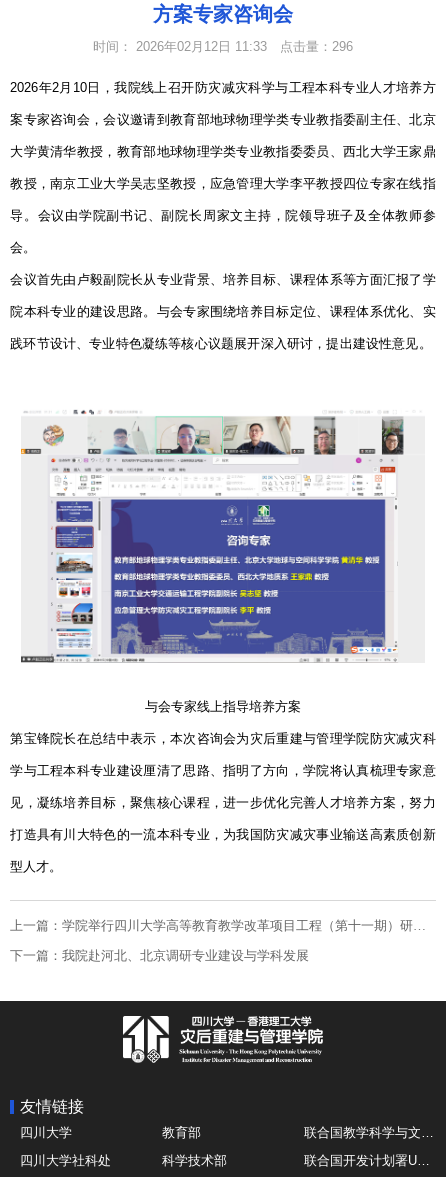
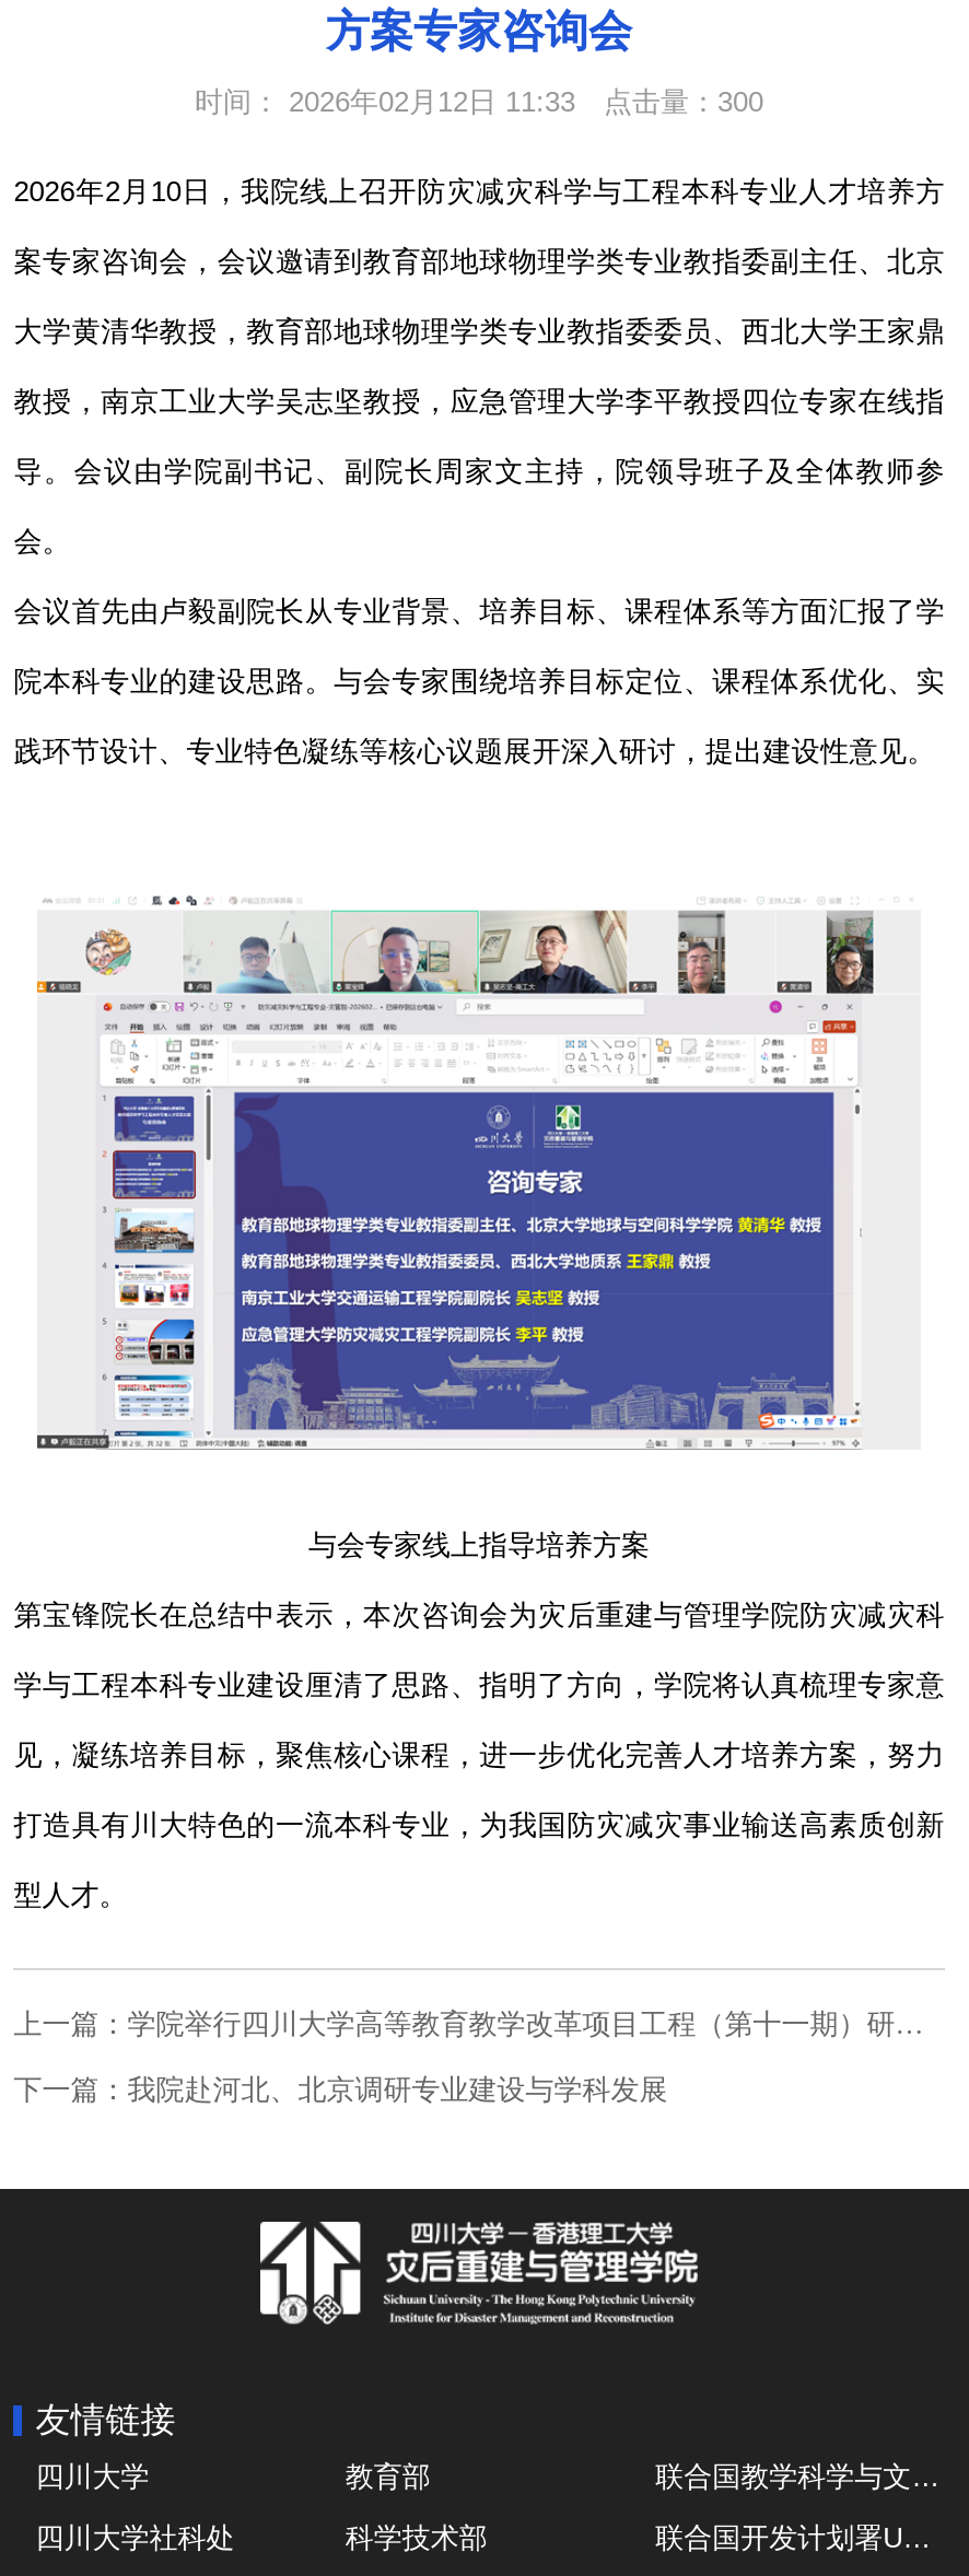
[93,39,353,54] 时间： 2026年02月12日 11:33 点击量：296 -> [195,85,763,118] 时间： 2026年02月12日 11:33 点击量：300

